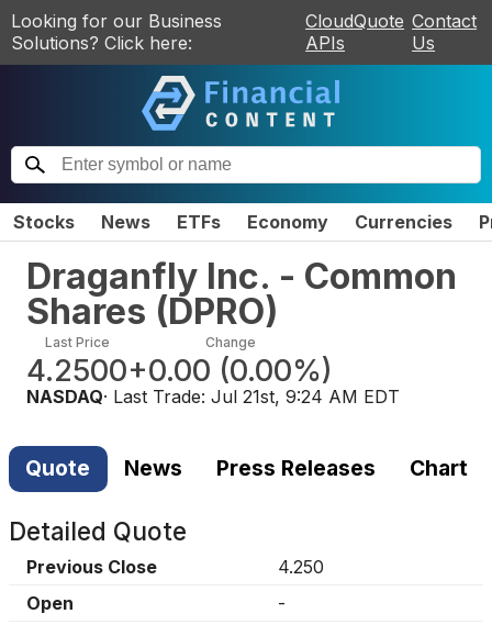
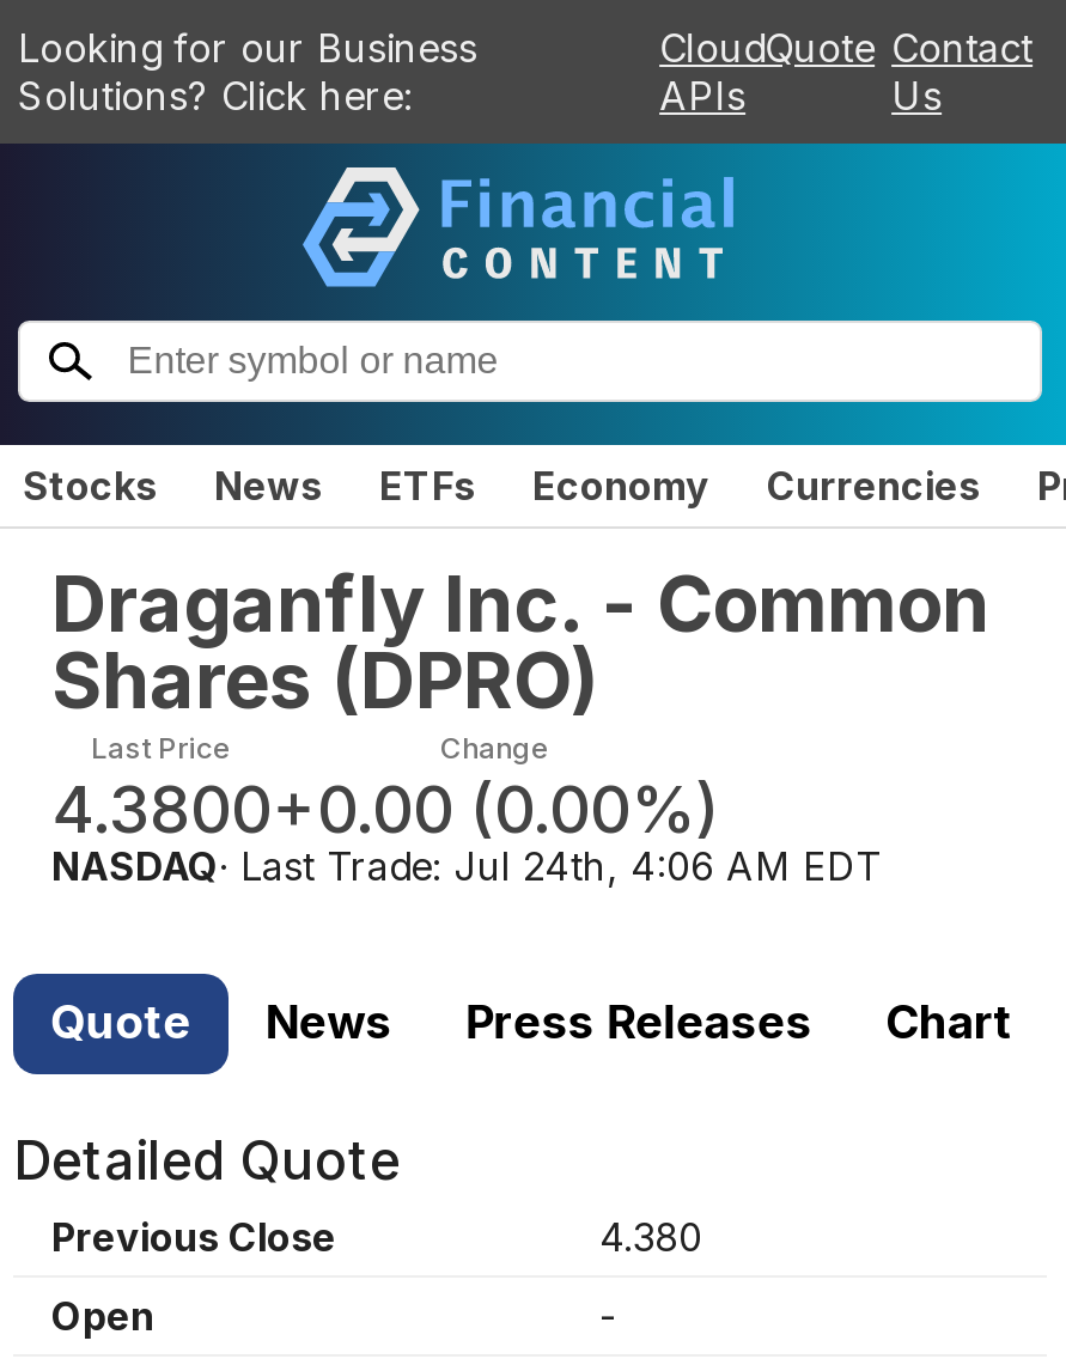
[26,352,333,388] 4.2500 +0.00 (0.00%) -> [51,769,719,848] 4.3800 +0.00 (0.00%)
[26,385,400,407] NASDAQ · Last Trade: Jul 21st, 9:24 AM EDT -> [51,841,882,889] NASDAQ · Last Trade: Jul 24th, 4:06 AM EDT
[278,556,324,578] 4.250 -> [599,1213,702,1261] 4.380

